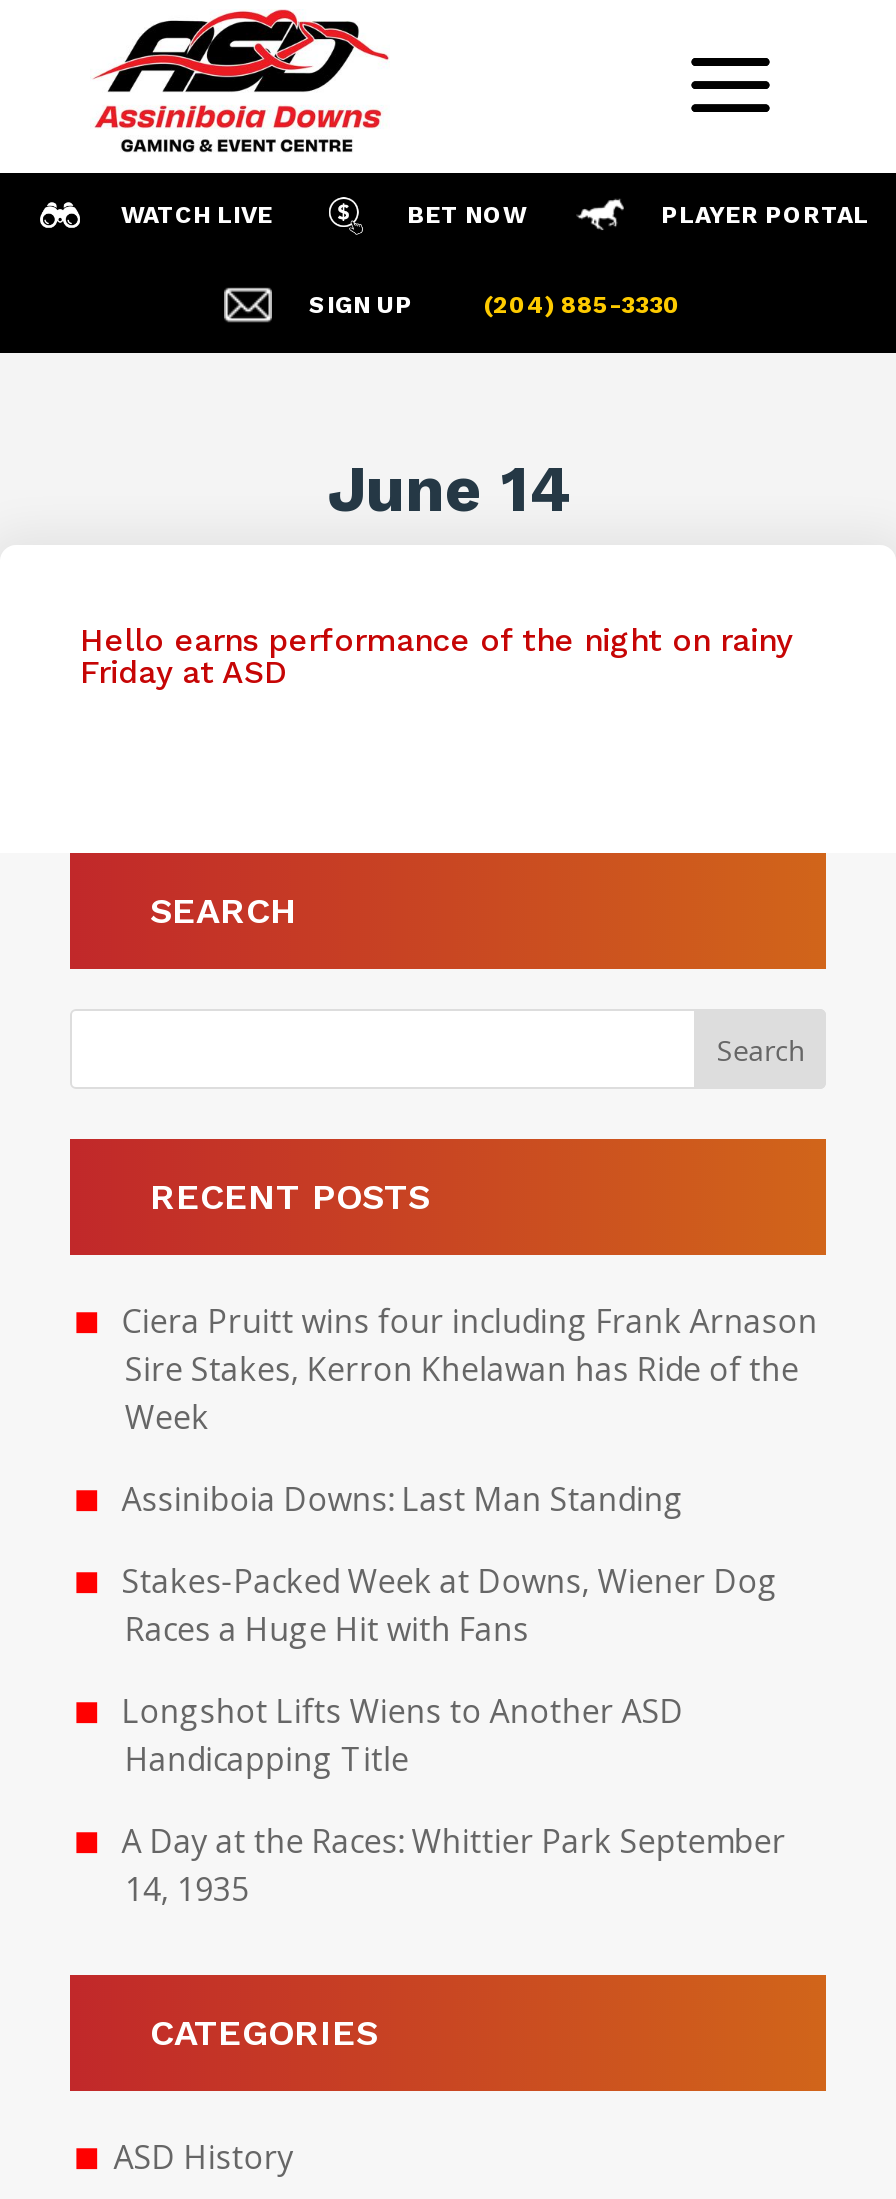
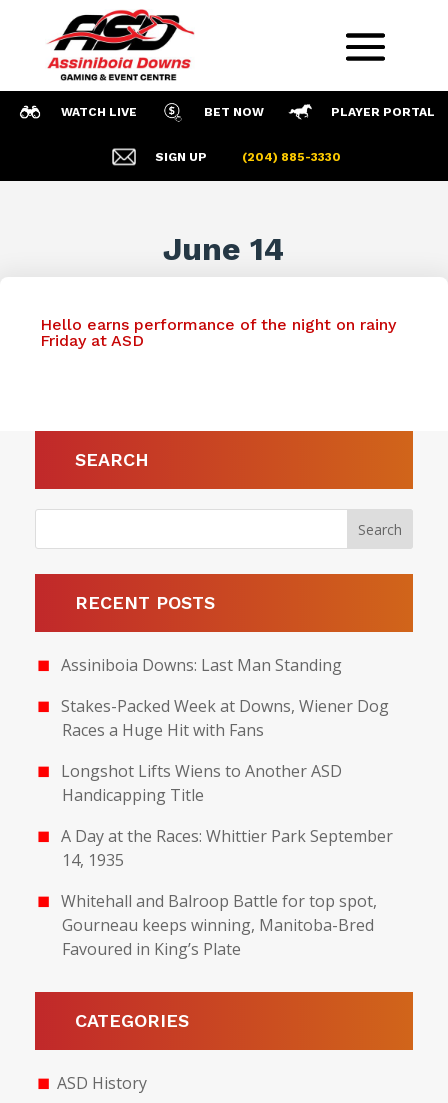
[122,1299,818,1439] Ciera Pruitt wins four including Frank Arnason | Sire Stakes, Kerron Khelawan has Ride of the | Week -> none
moved [122,1477,786,1911] -> [61,654,393,871]: Assiniboia Downs: Last Man Standing | Stakes-Packed Week at Downs, Wiener Dog | Races a Huge Hit with Fans | Longshot Lifts Wiens to Another ASD | Handicapping Title | A Day at the Races: Whittier Park September | 14, 1935
none -> [61,890,377,960] Whitehall and Balroop Battle for top spot, | Gourneau keeps winning, Manitoba-Bred | Favoured in King’s Plate

